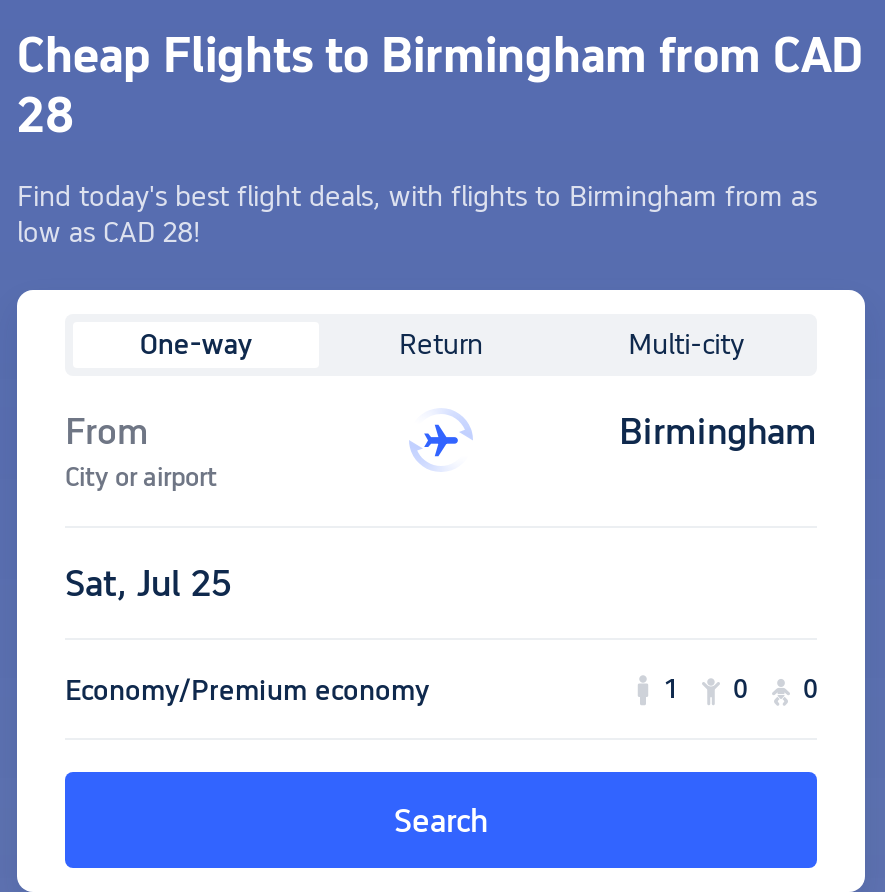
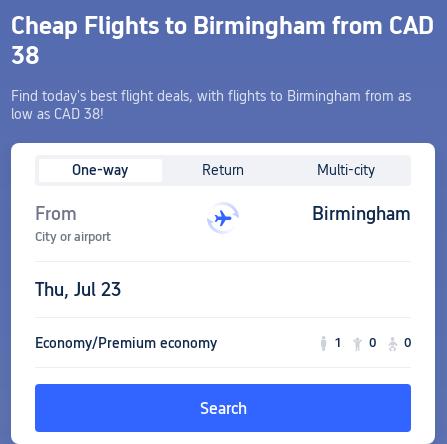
[17,86,75,144] 28 -> [11,41,40,70] 38
[17,216,201,248] low as CAD 28! -> [11,106,104,122] low as CAD 38!
[65,562,231,604] Sat, Jul 25 -> [35,279,121,300] Thu, Jul 23

